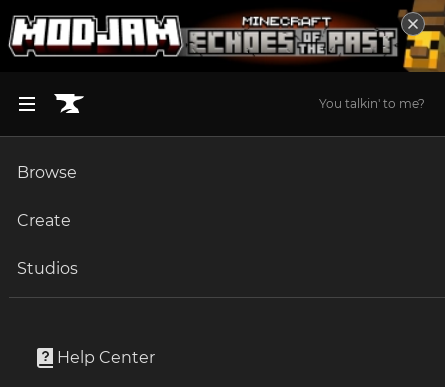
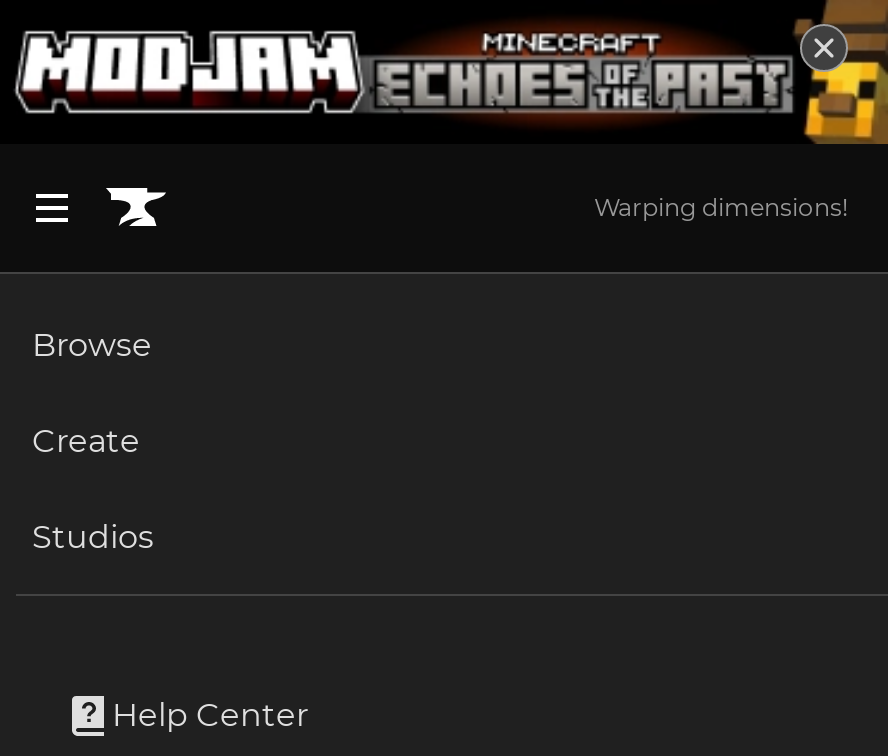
[319,96,425,111] You talkin' to me? -> [594,191,848,221] Warping dimensions!

